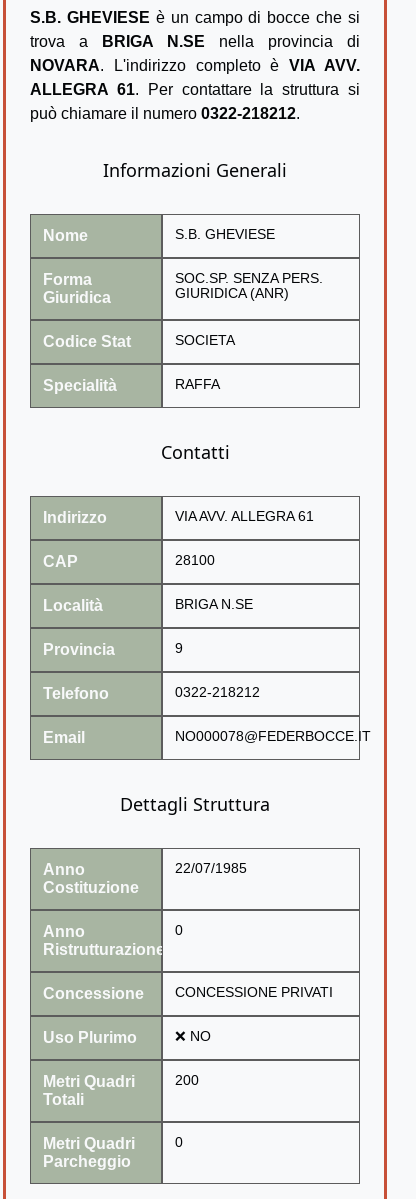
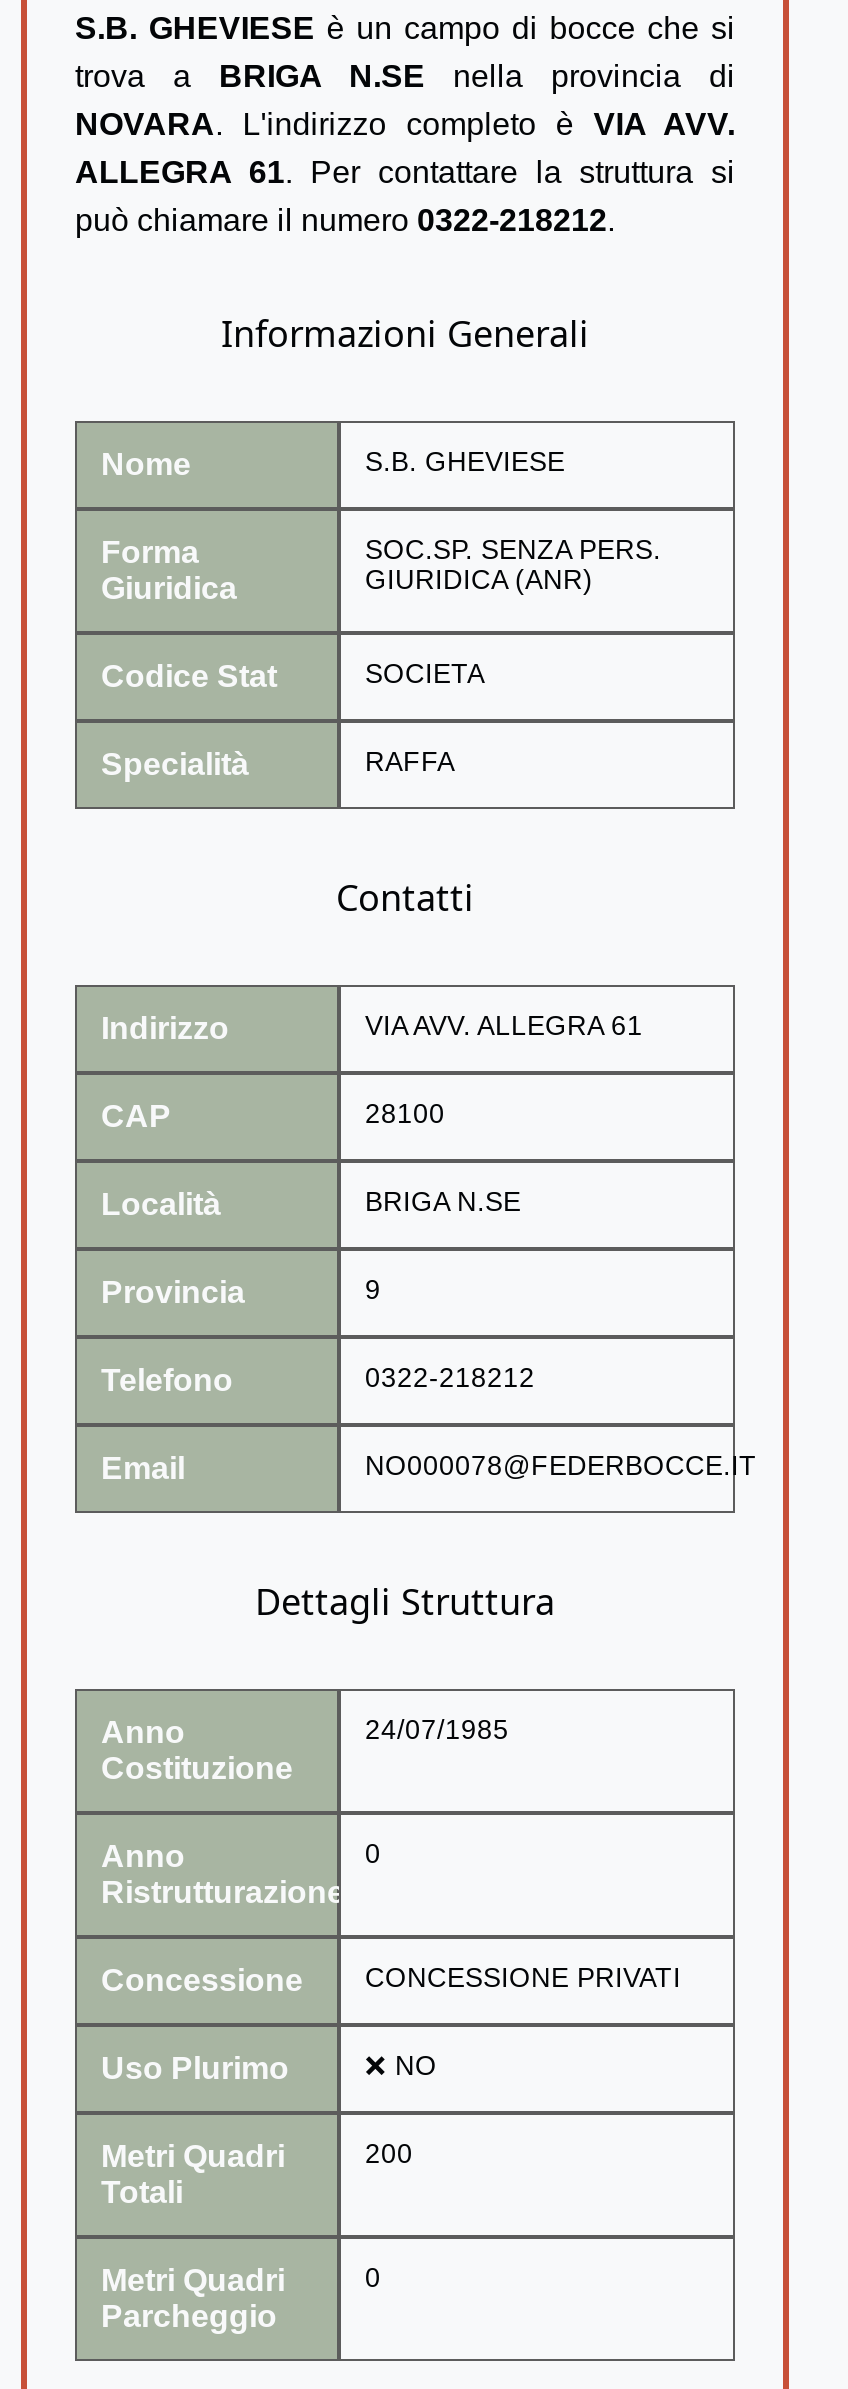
[175,861,247,876] 22/07/1985 -> [365,1715,509,1745] 24/07/1985

